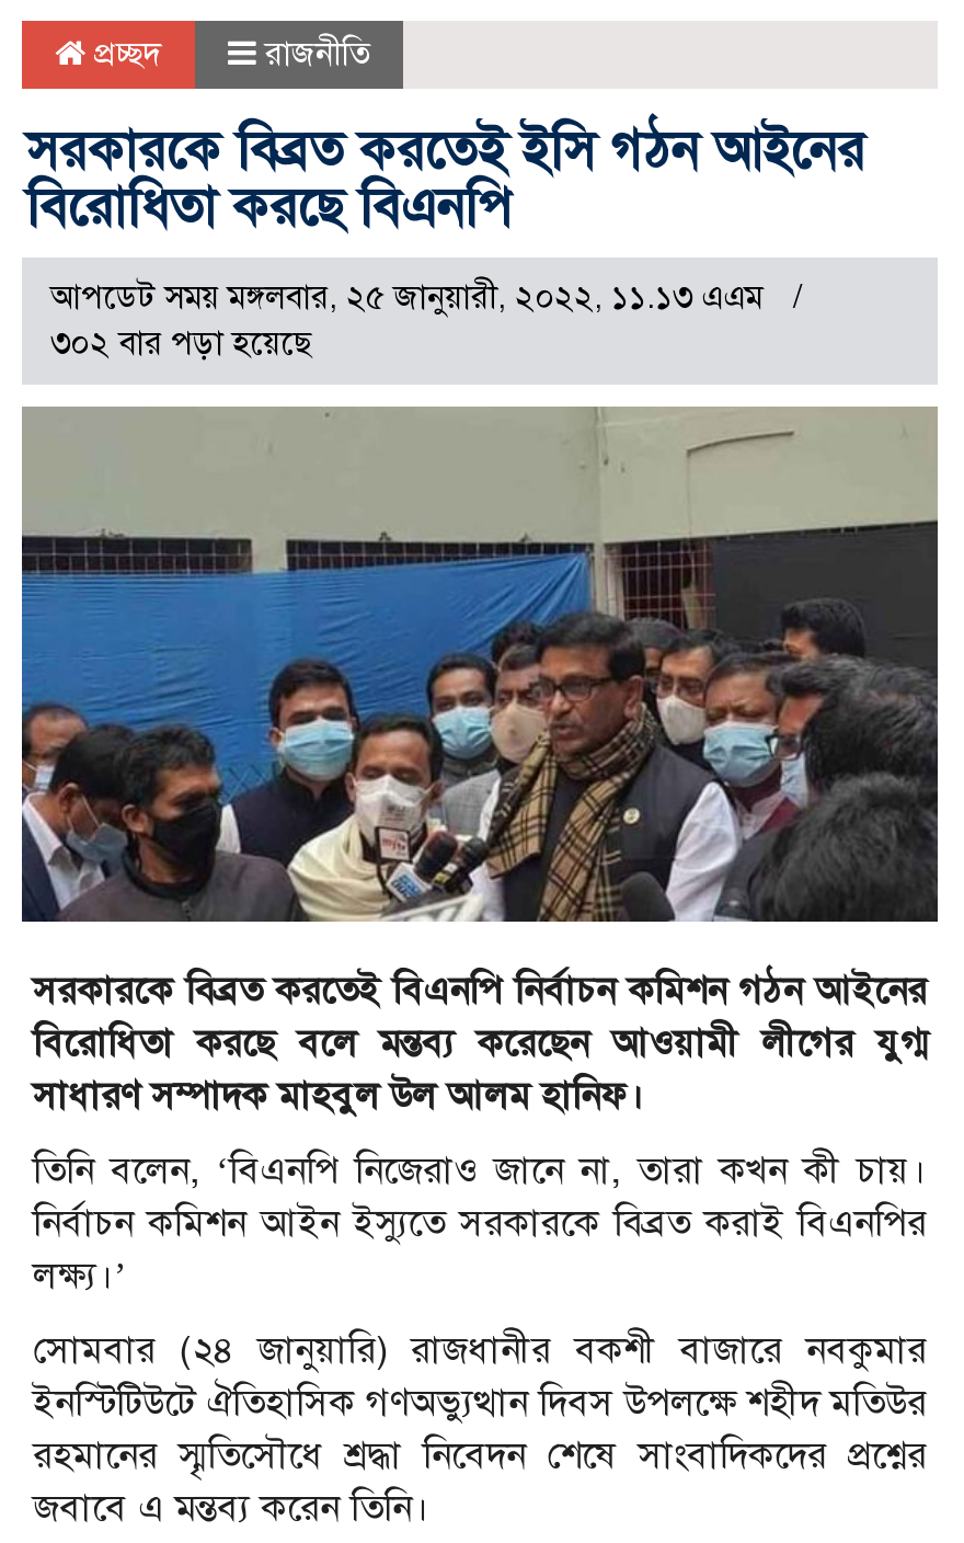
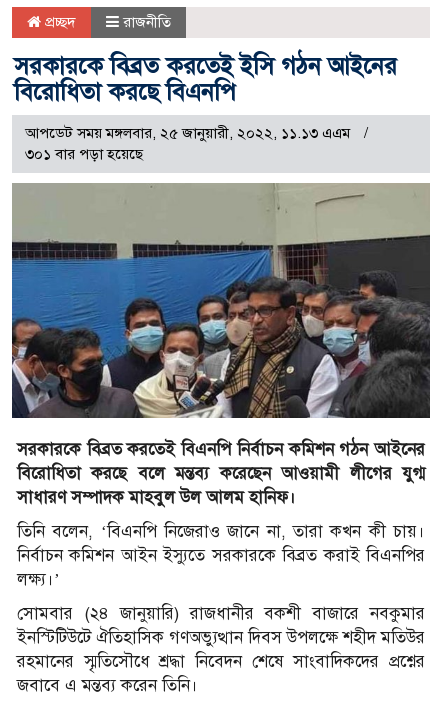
[50,324,311,363] ৩০২ বার পড়া হয়েছে -> [25,145,143,163] ৩০১ বার পড়া হয়েছে

